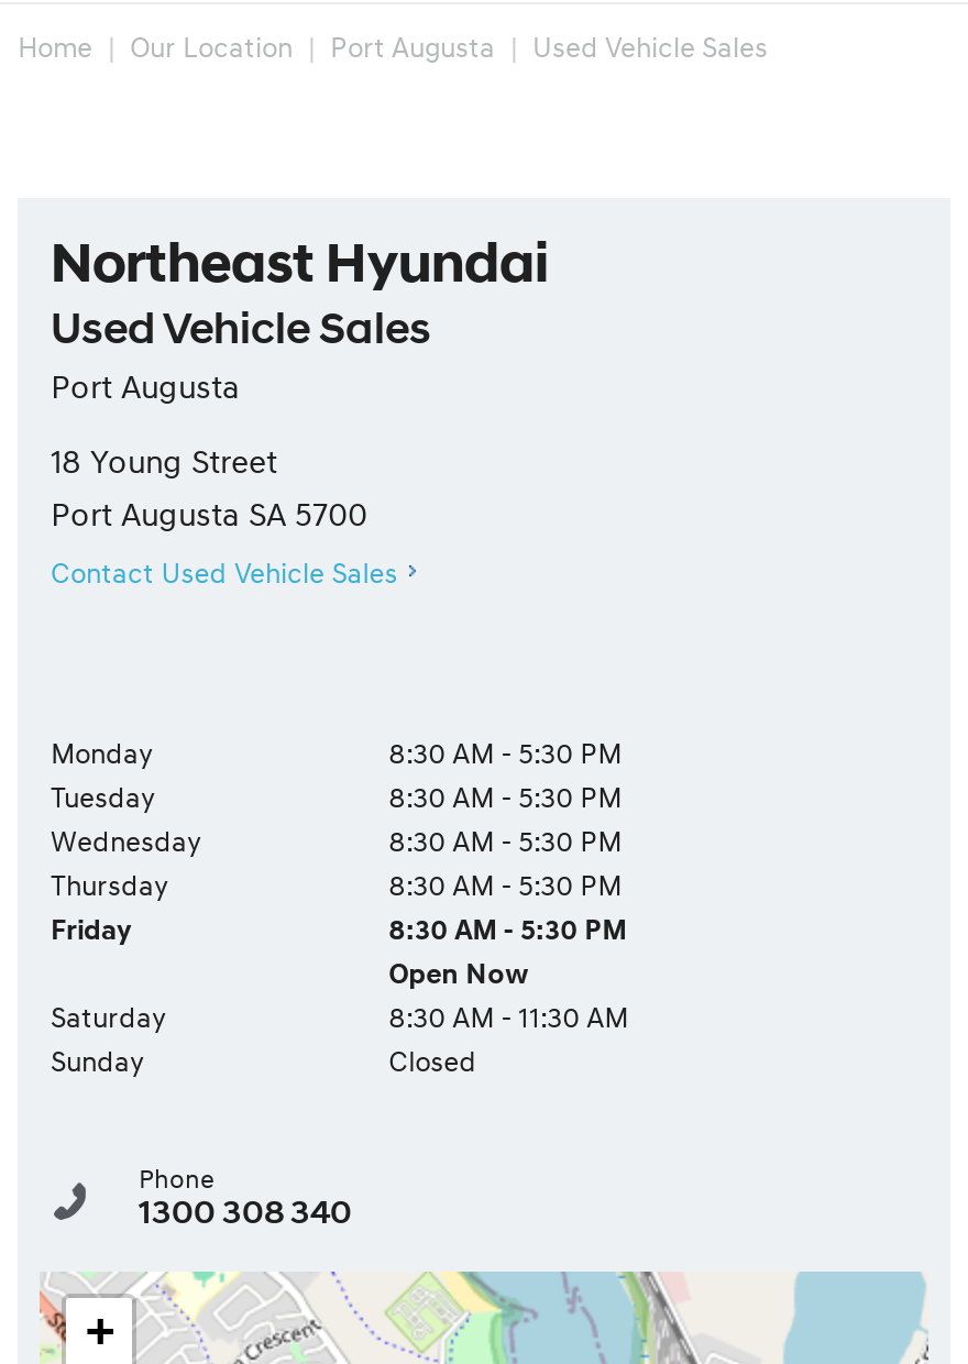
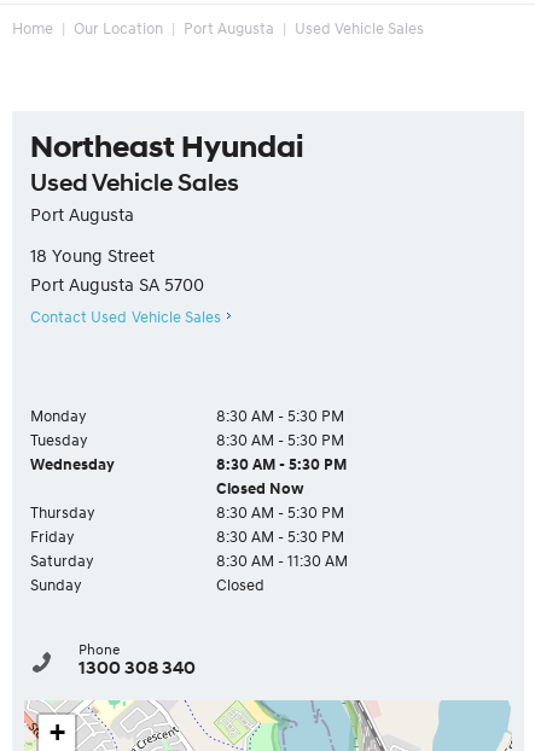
moved [51,867,626,946] -> [30,502,344,546]: Thursday | 8:30 AM - 5:30 PM | Friday | 8:30 AM - 5:30 PM
none -> [216,478,304,497] Closed Now
[389,955,530,990] Open Now -> none

